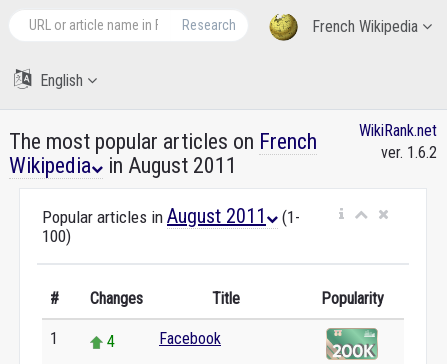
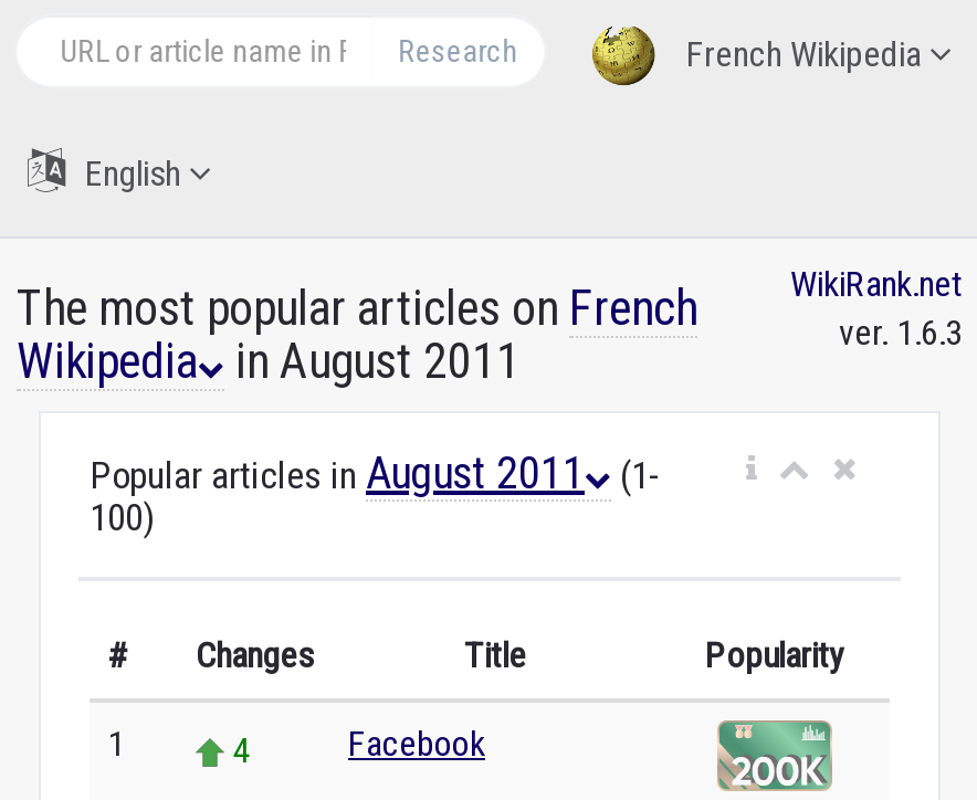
[381,143,437,162] ver. 1.6.2 -> [839,312,963,354] ver. 1.6.3

